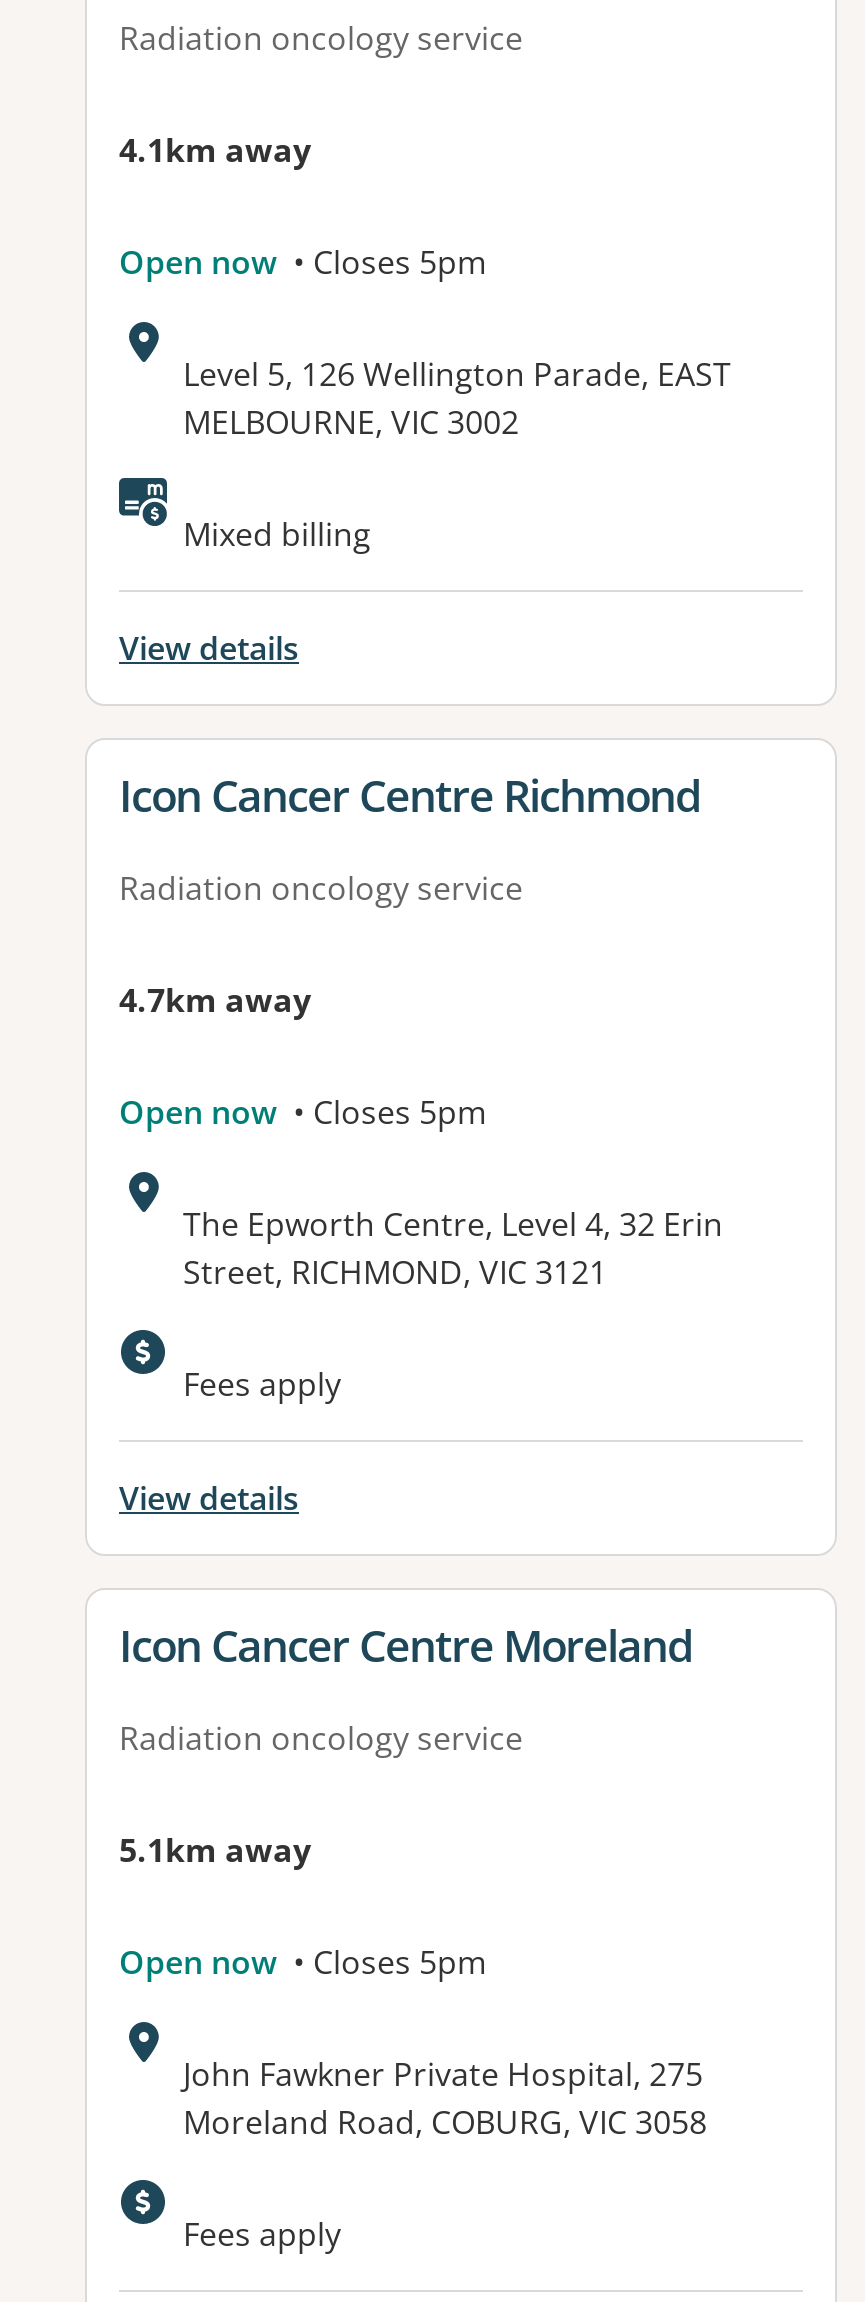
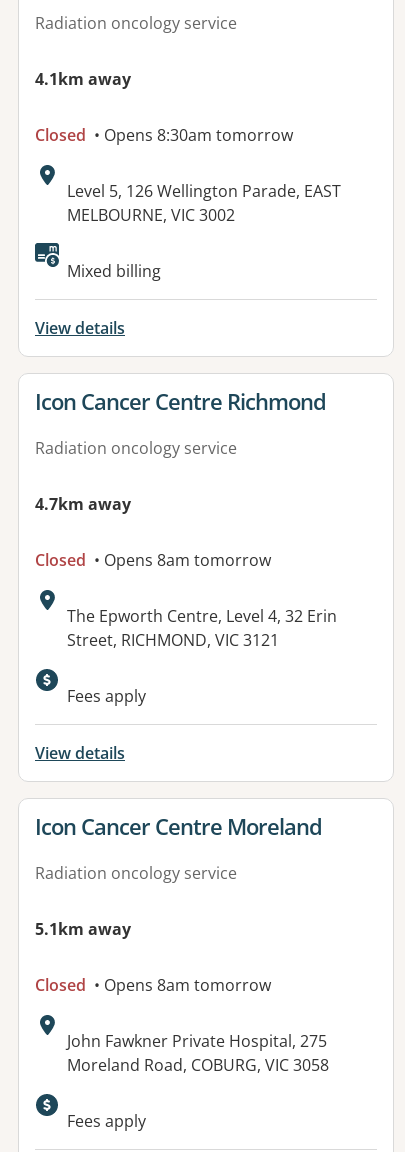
[119,241,487,285] Open now • Closes 5pm -> [35,124,293,146] Closed • Opens 8:30am tomorrow
[119,1091,487,1135] Open now • Closes 5pm -> [35,549,271,571] Closed • Opens 8am tomorrow
[119,1941,487,1985] Open now • Closes 5pm -> [35,974,271,996] Closed • Opens 8am tomorrow

